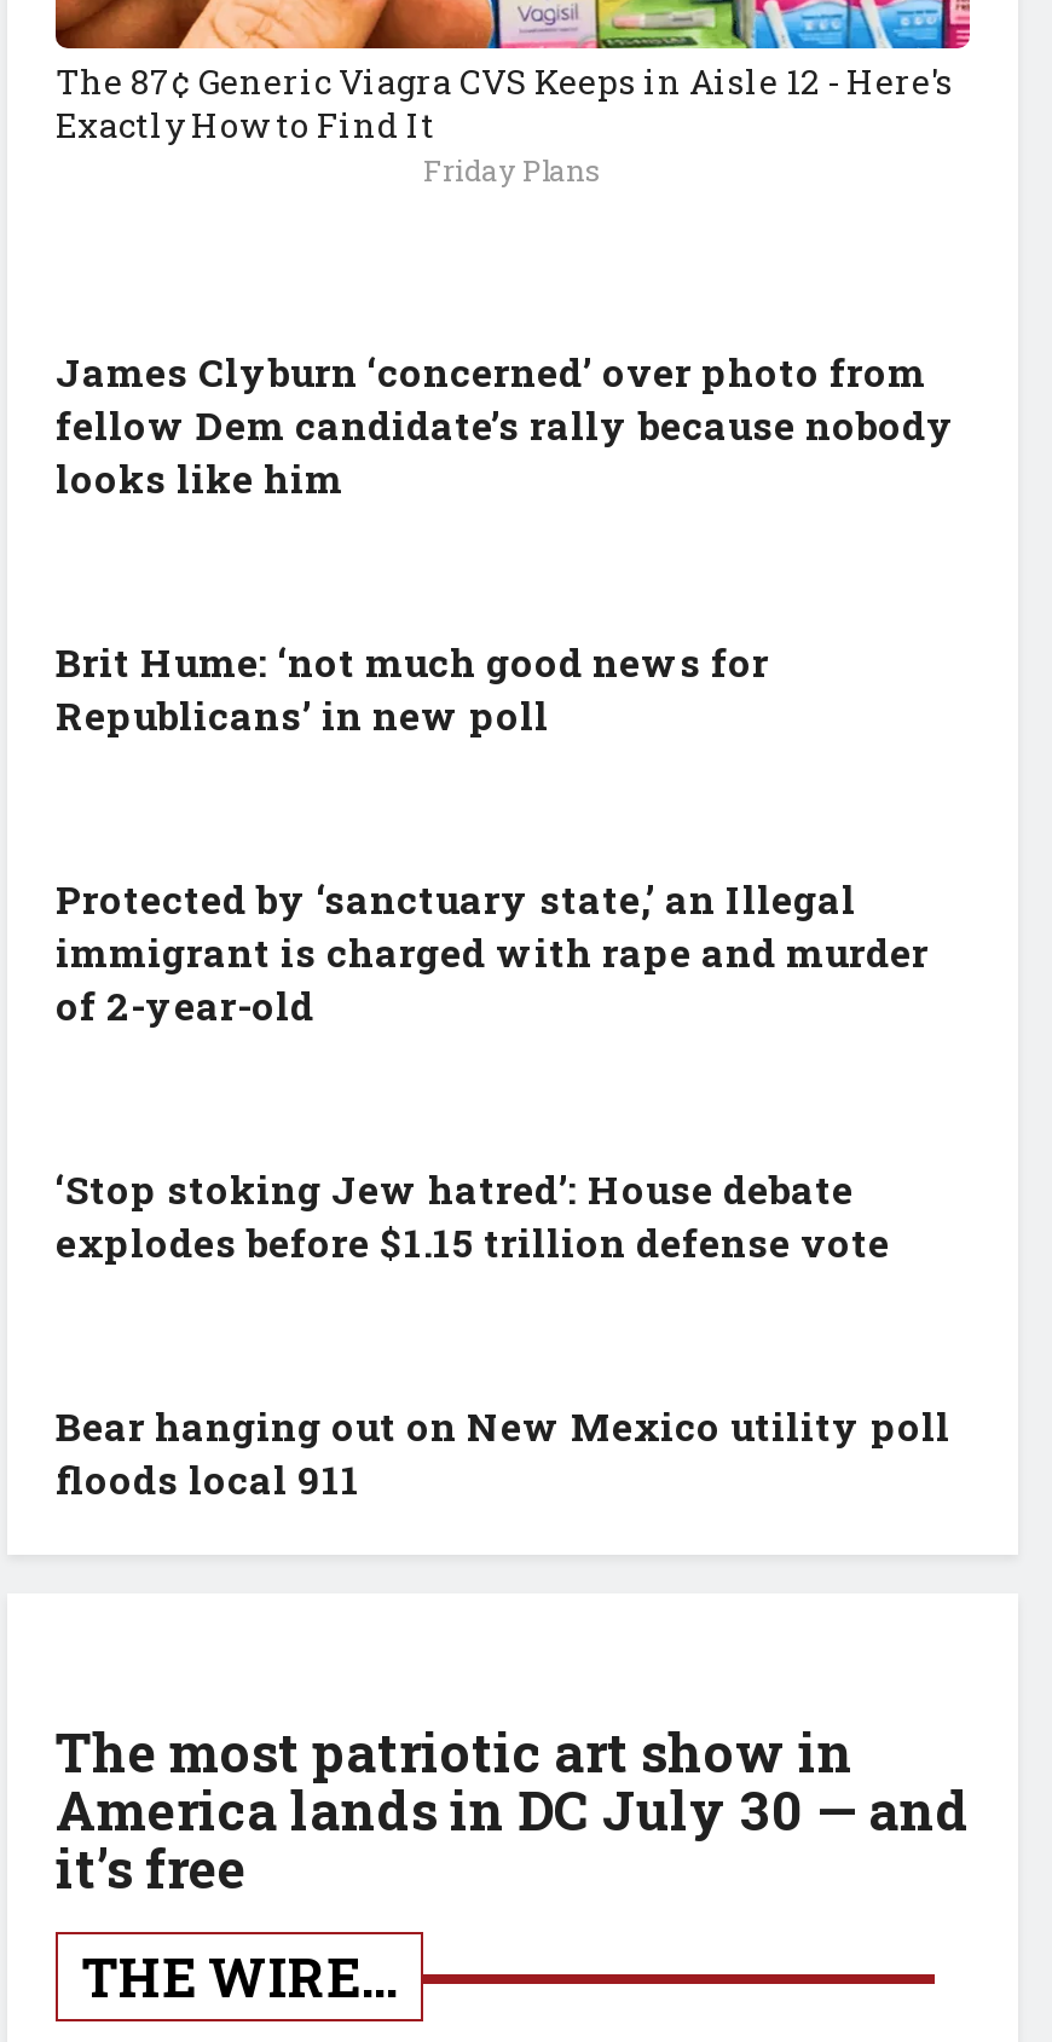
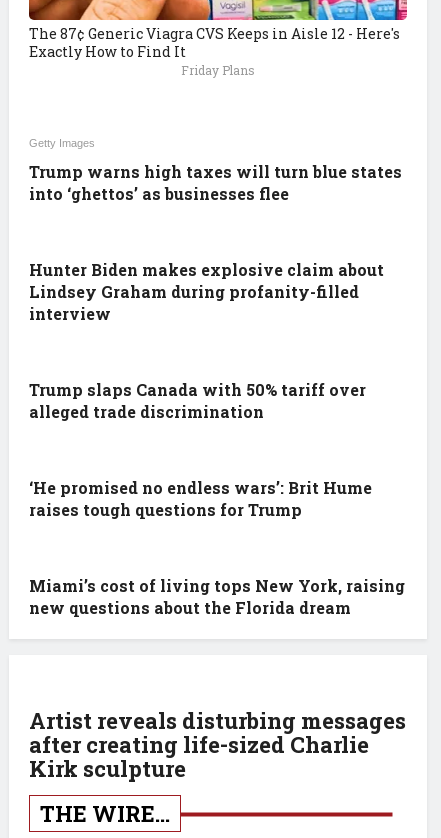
[56,346,955,503] James Clyburn ‘concerned’ over photo from | fellow Dem candidate’s rally because nobody | looks like him -> [29,137,402,204] Getty Images | Trump warns high taxes will turn blue states | into ‘ghettos’ as businesses flee
[56,636,769,740] Brit Hume: ‘not much good news for | Republicans’ in new poll -> [29,259,384,324] Hunter Biden makes explosive claim about | Lindsey Graham during profanity-filled | interview
[56,873,929,1030] Protected by ‘sanctuary state,’ an Illegal | immigrant is charged with rape and murder | of 2-year-old -> [29,379,366,422] Trump slaps Canada with 50% tariff over | alleged trade discrimination
[56,1163,890,1267] ‘Stop stoking Jew hatred’: House debate | explodes before $1.15 trillion defense vote -> [29,477,372,520] ‘He promised no endless wars’: Brit Hume | raises tough questions for Trump
[56,1400,950,1504] Bear hanging out on New Mexico utility poll | floods local 911 -> [29,575,405,618] Miami’s cost of living tops New York, raising | new questions about the Florida dream
[56,1717,970,1903] The most patriotic art show in | America lands in DC July 30 — and | it’s free -> [29,706,406,783] Artist reveals disturbing messages | after creating life-sized Charlie | Kirk sculpture

